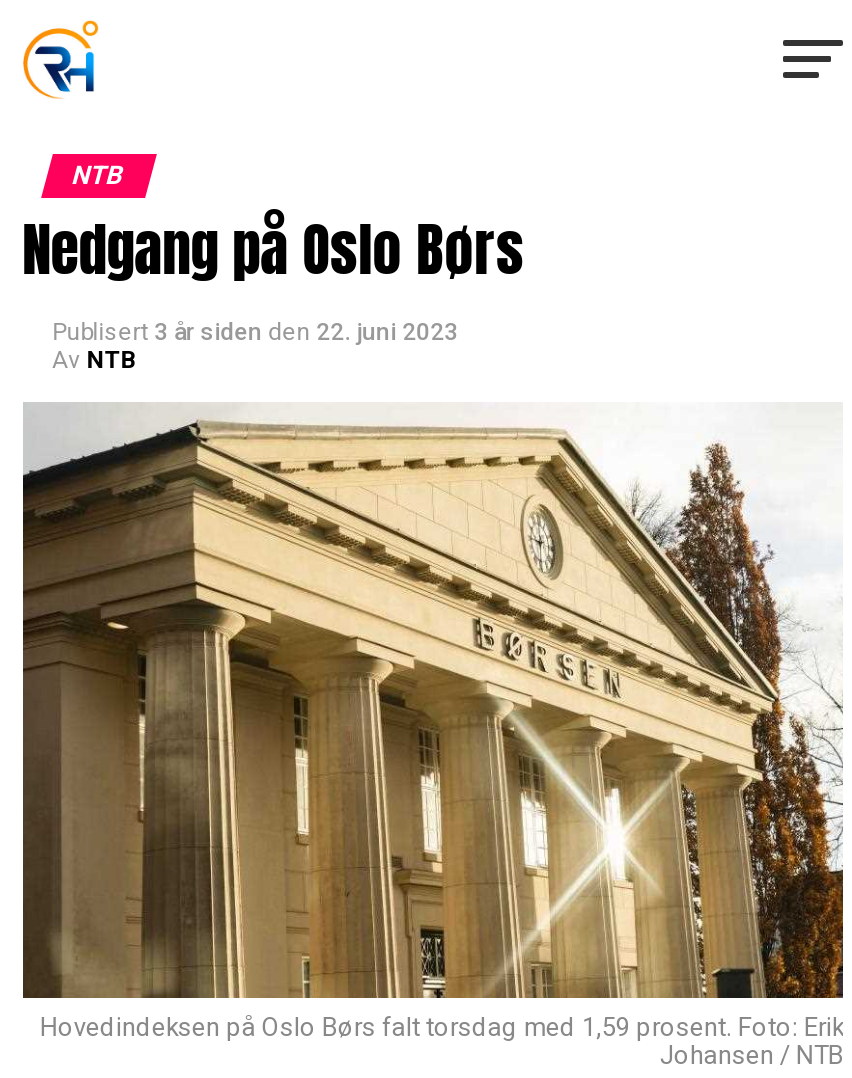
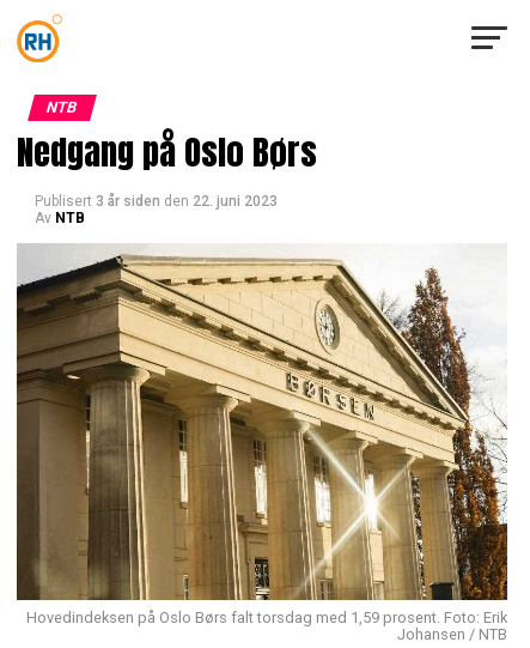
[27,20,99,100] [image] -> [18,16,61,63] [image]

